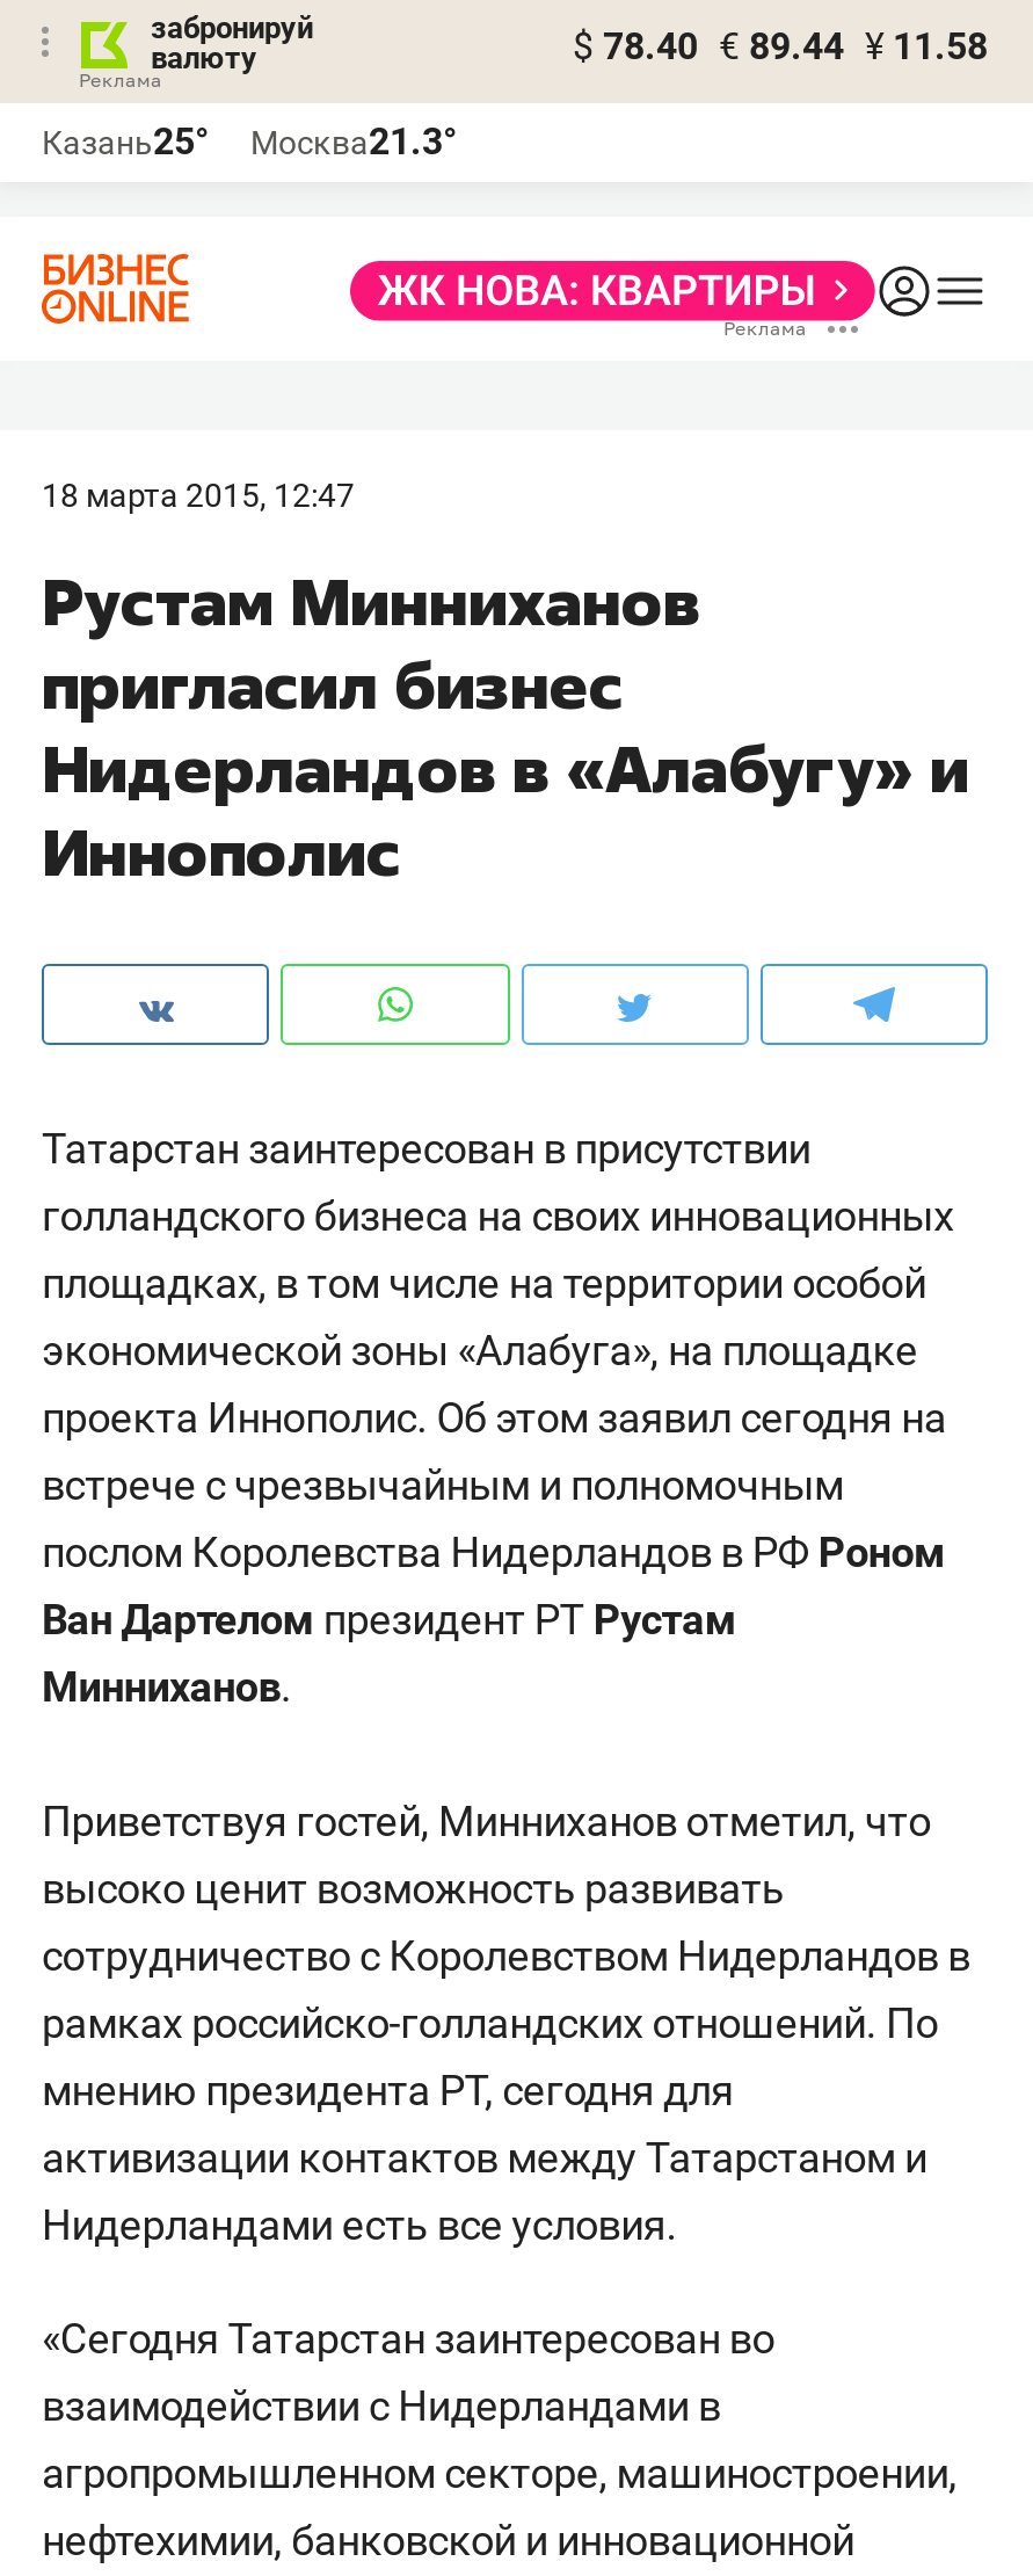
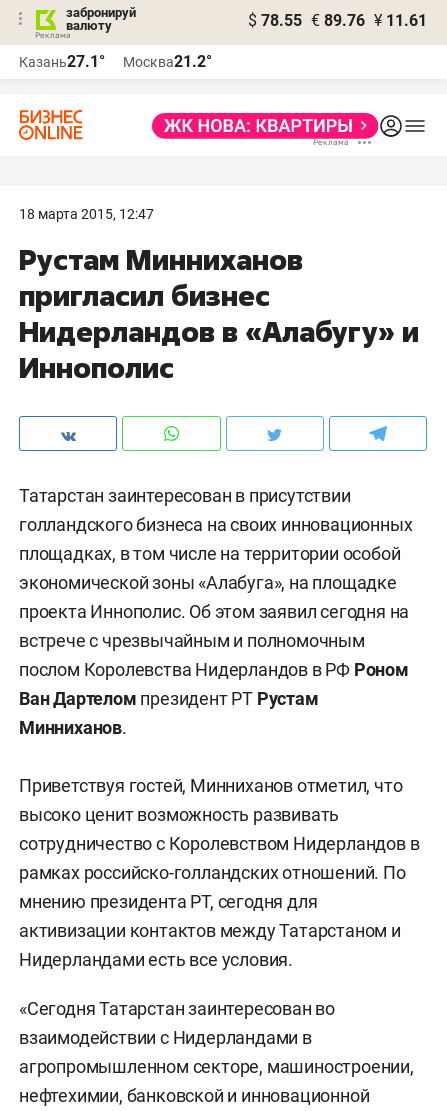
[573,24,988,68] $ 78.40 € 89.44 ¥ 11.58 -> [248,11,427,30] $ 78.55 € 89.76 ¥ 11.61
[42,119,209,164] Казань25° -> [19,52,105,71] Казань27.1°
[250,119,457,164] Москва21.3° -> [123,52,212,71] Москва21.2°

